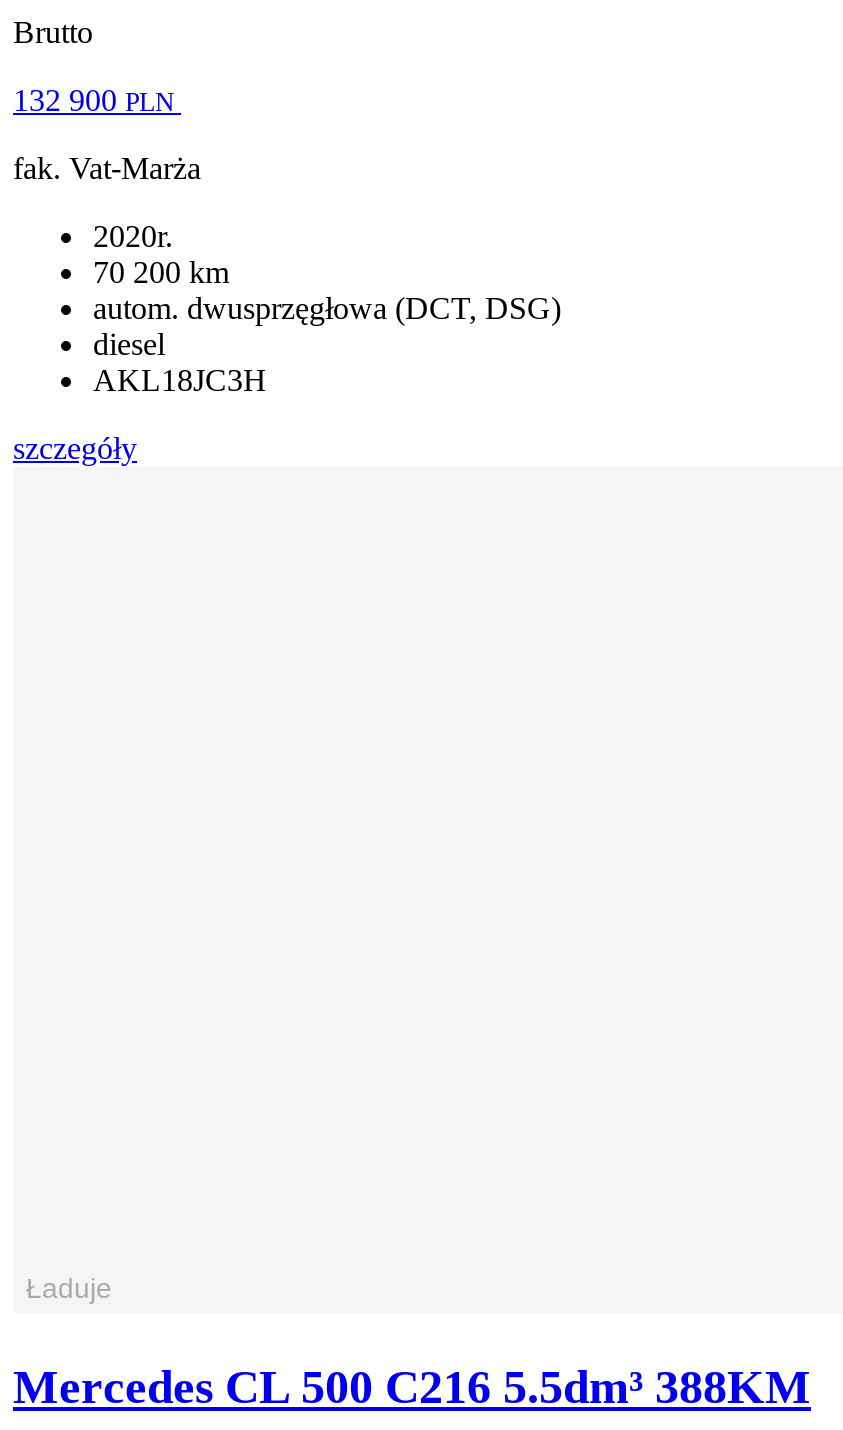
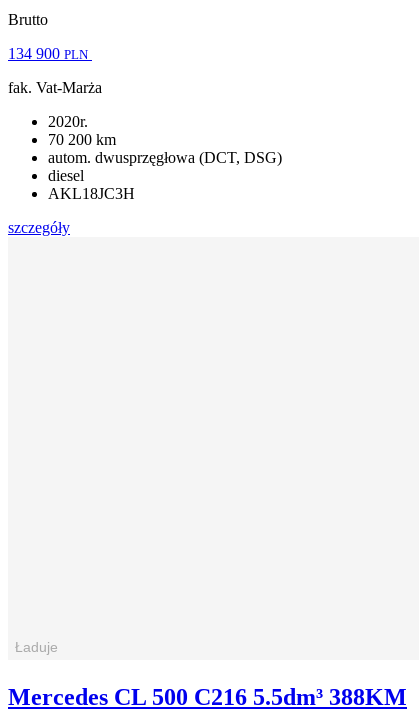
[13,82,173,116] 132 900 PLN -> [8,45,88,62] 134 900 PLN

